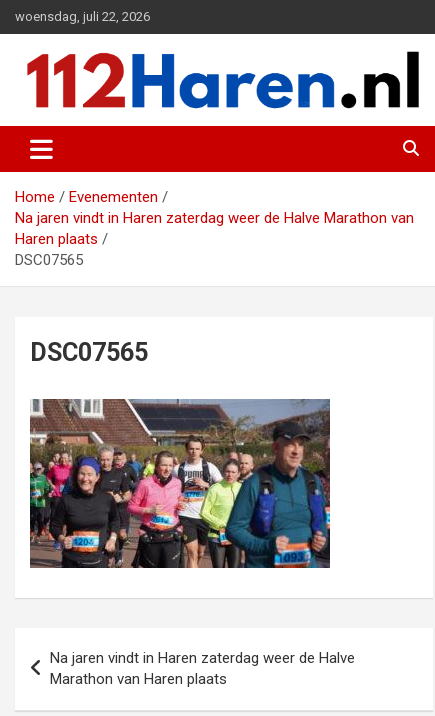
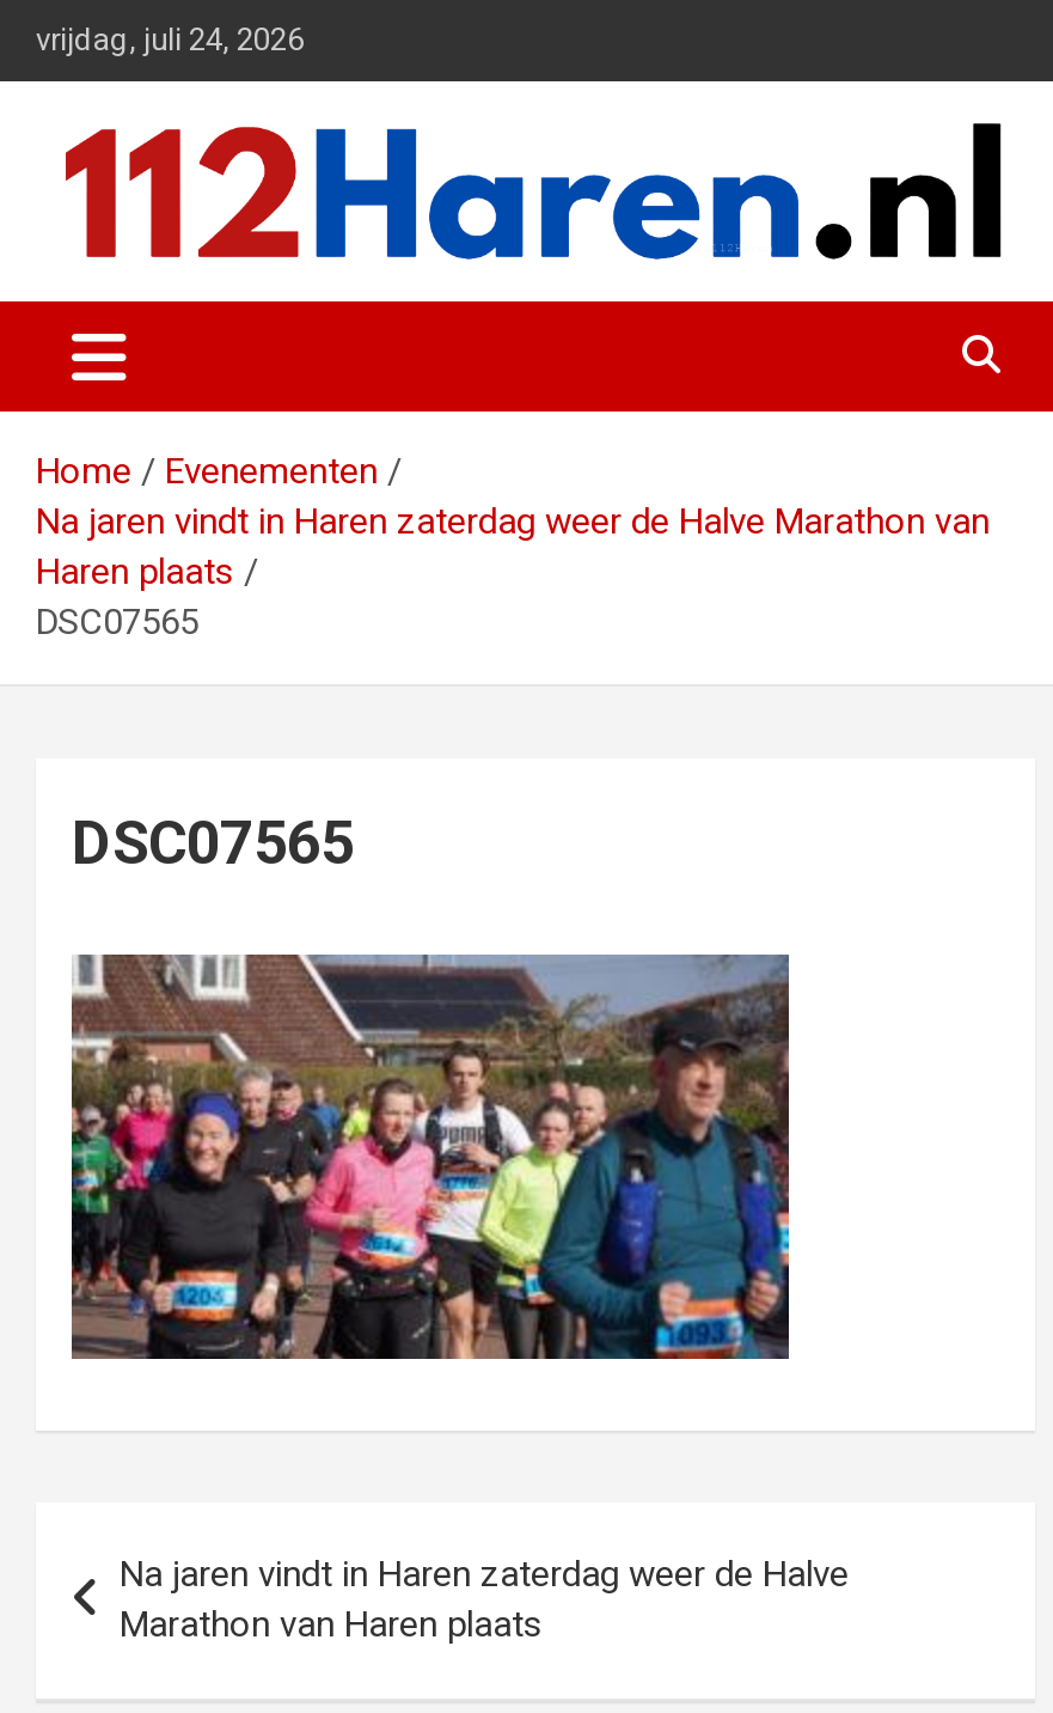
[15,9,150,24] woensdag, juli 22, 2026 -> [36,22,304,57] vrijdag, juli 24, 2026

